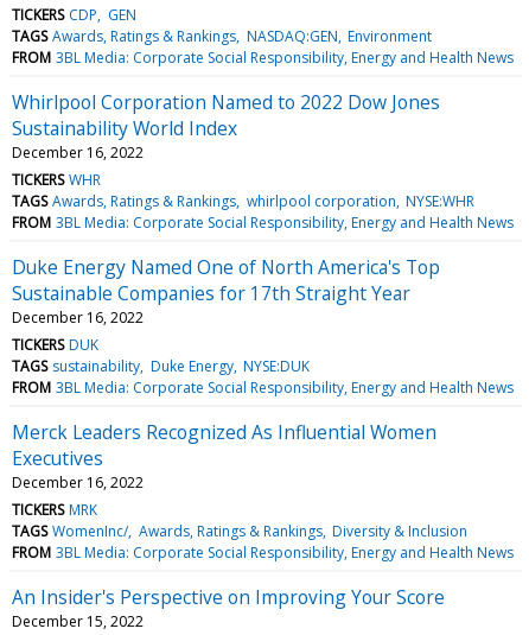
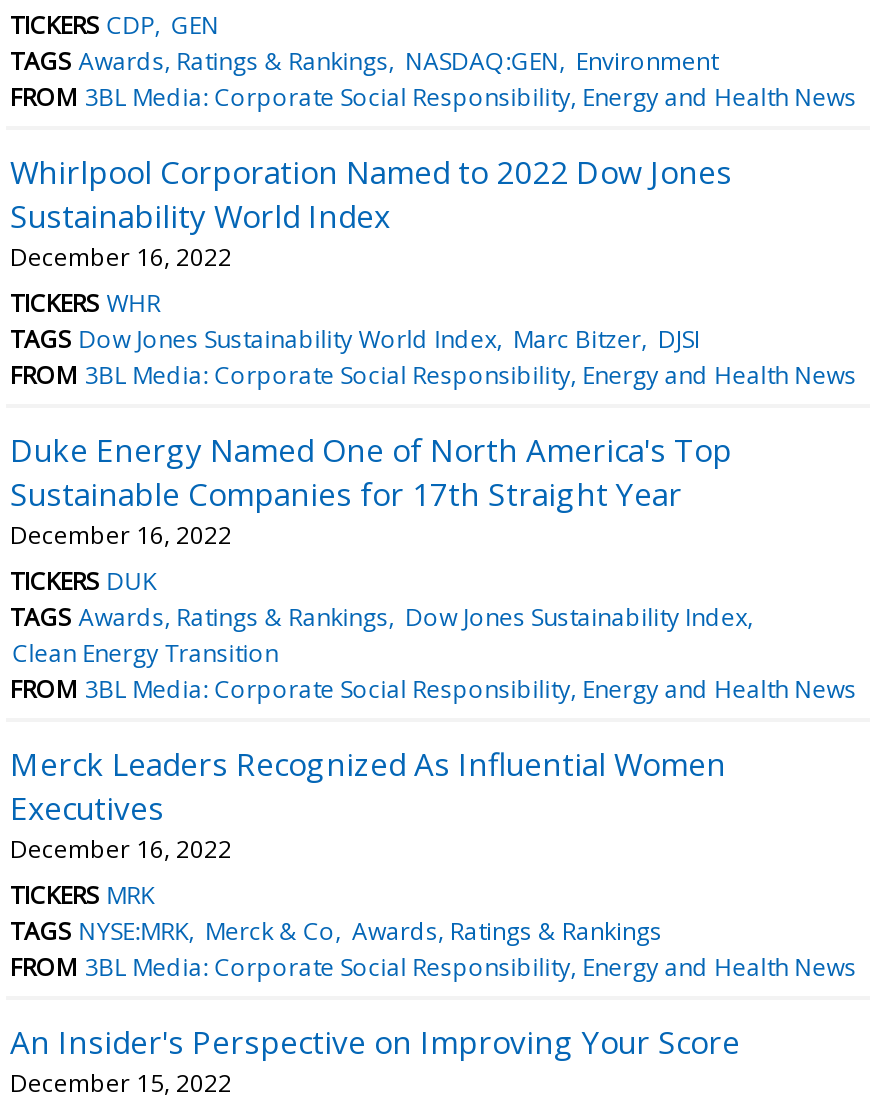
[12,191,474,211] TAGS Awards, Ratings & Rankings whirlpool corporation NYSE:WHR -> [10,322,700,356] TAGS Dow Jones Sustainability World Index Marc Bitzer DJSI
[12,356,309,376] TAGS sustainability Duke Energy NYSE:DUK -> [10,600,747,670] TAGS Awards, Ratings & Rankings Dow Jones Sustainability Index | Clean Energy Transition
[12,521,467,541] TAGS WomenInc/ Awards, Ratings & Rankings Diversity & Inclusion -> [10,914,662,948] TAGS NYSE:MRK Merck & Co Awards, Ratings & Rankings

